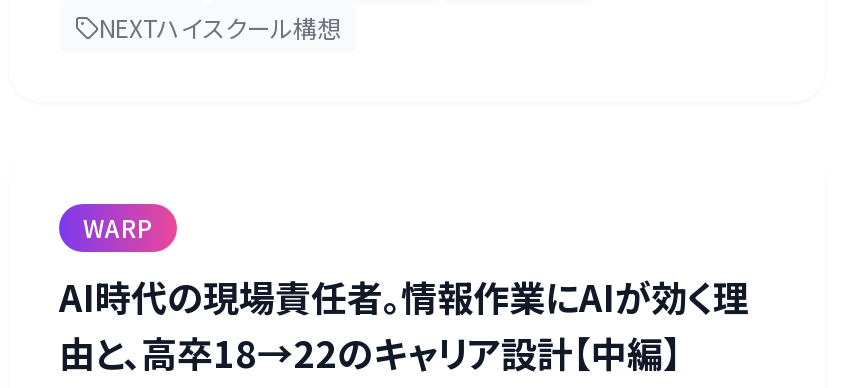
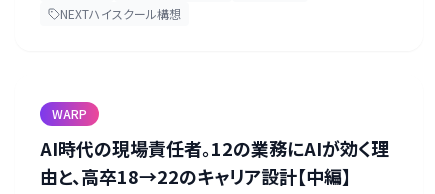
[59,270,749,322] AI時代の現場責任者。情報作業にAIが効く理 -> [40,135,389,161] AI時代の現場責任者。12の業務にAIが効く理

